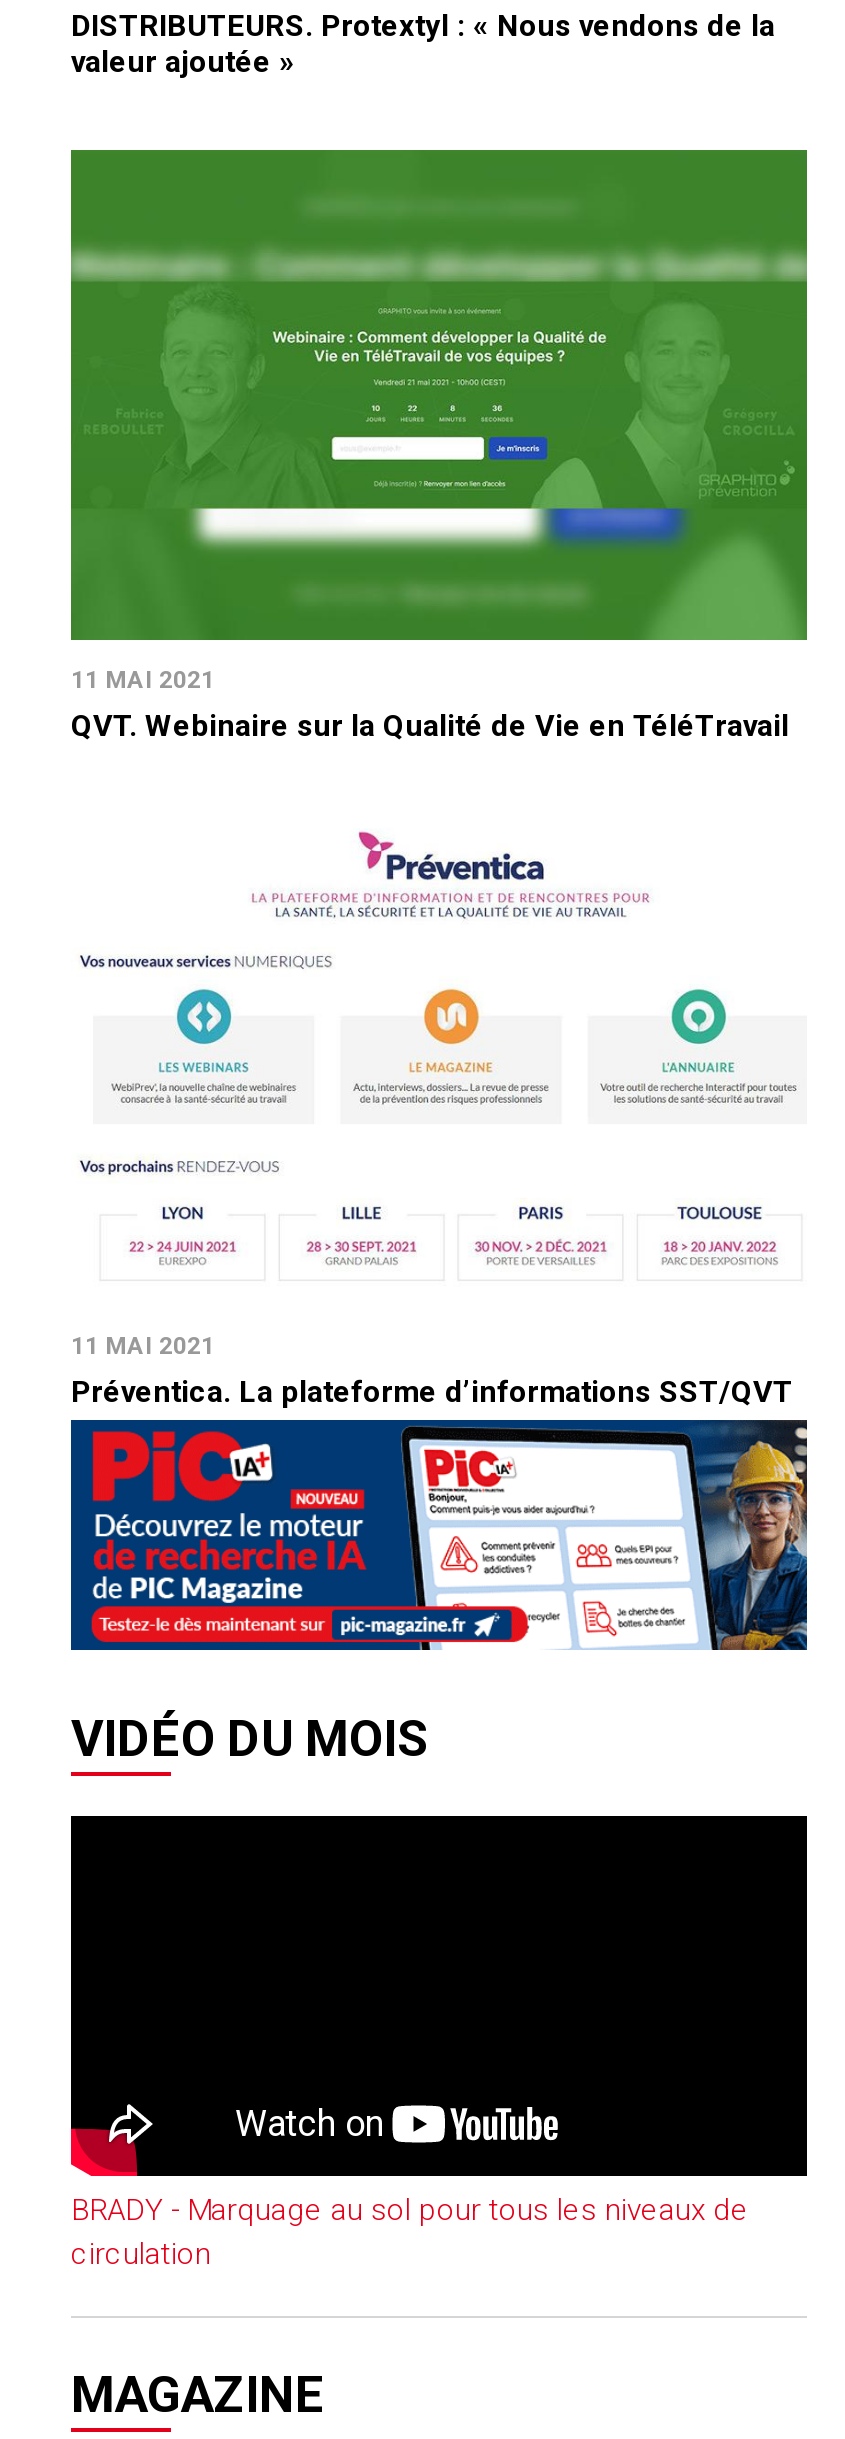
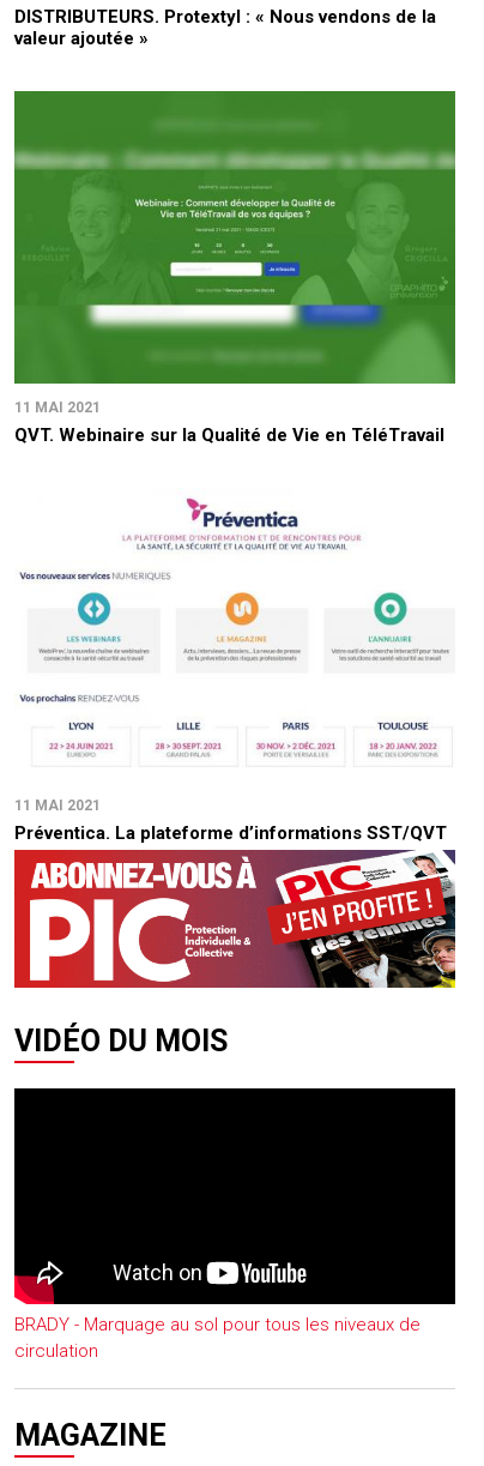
[69,1417,809,1653] [image] -> [13,849,456,989] [image]

